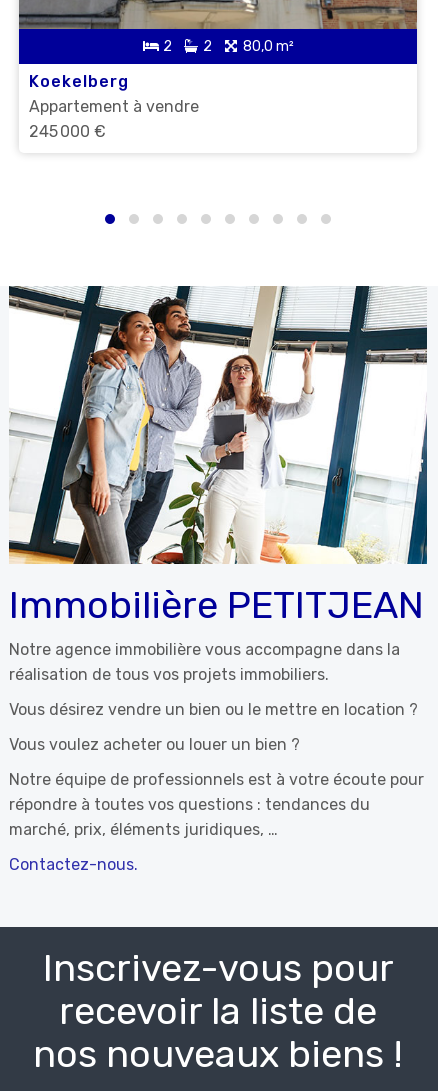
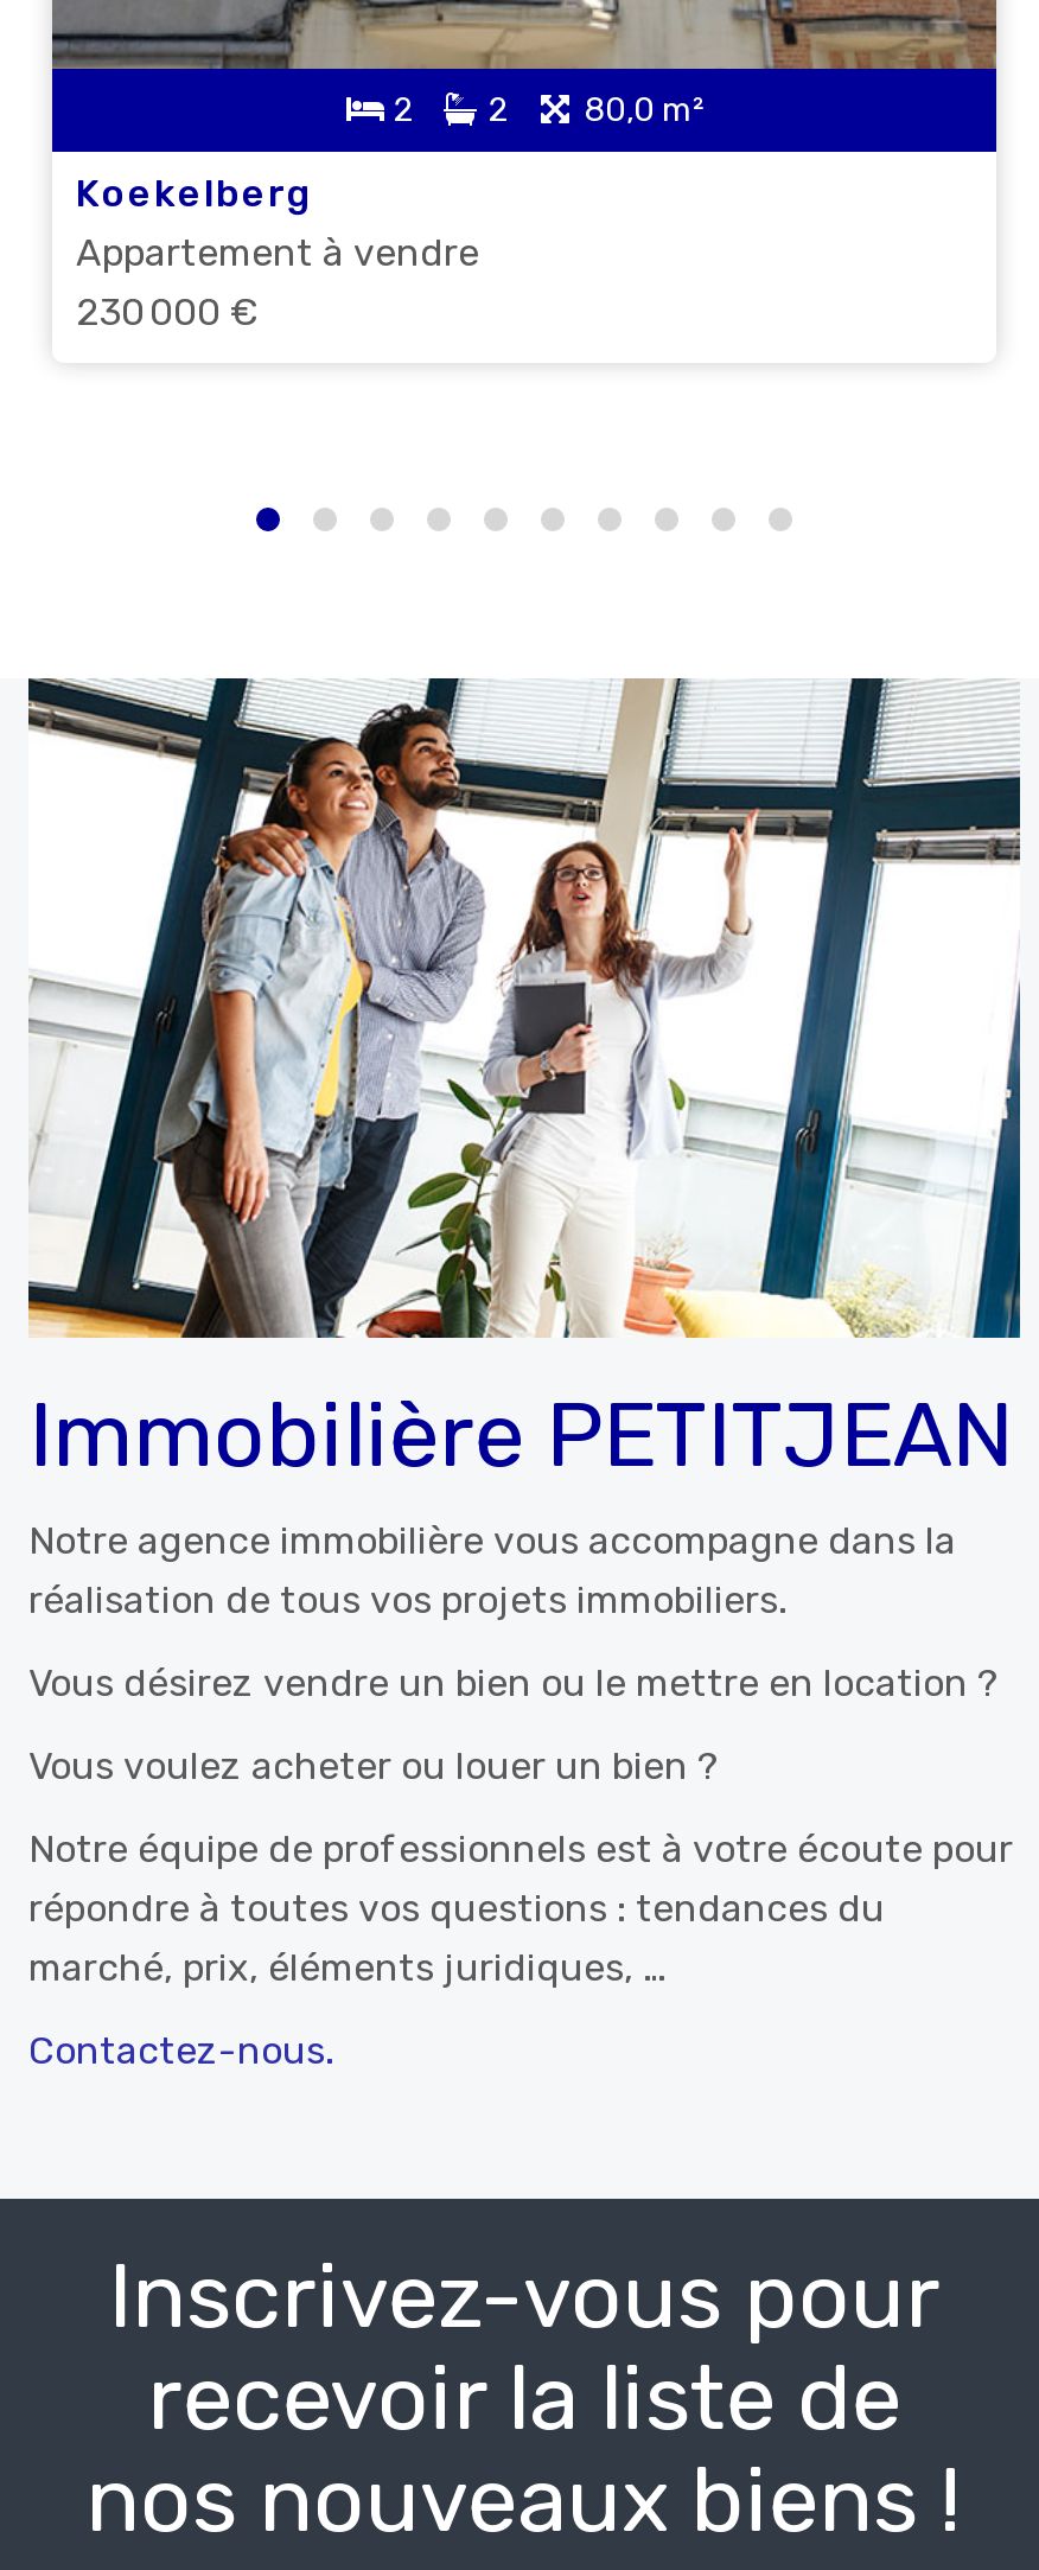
[29,122,106,141] 245 000 € -> [76,289,259,334] 230 000 €

